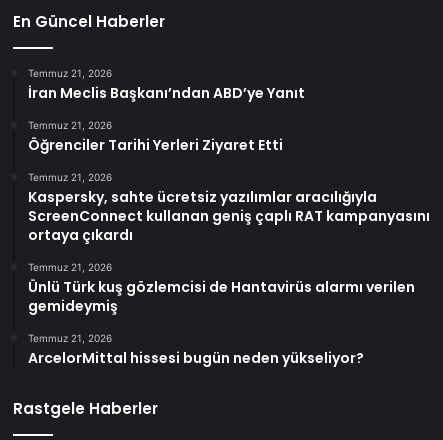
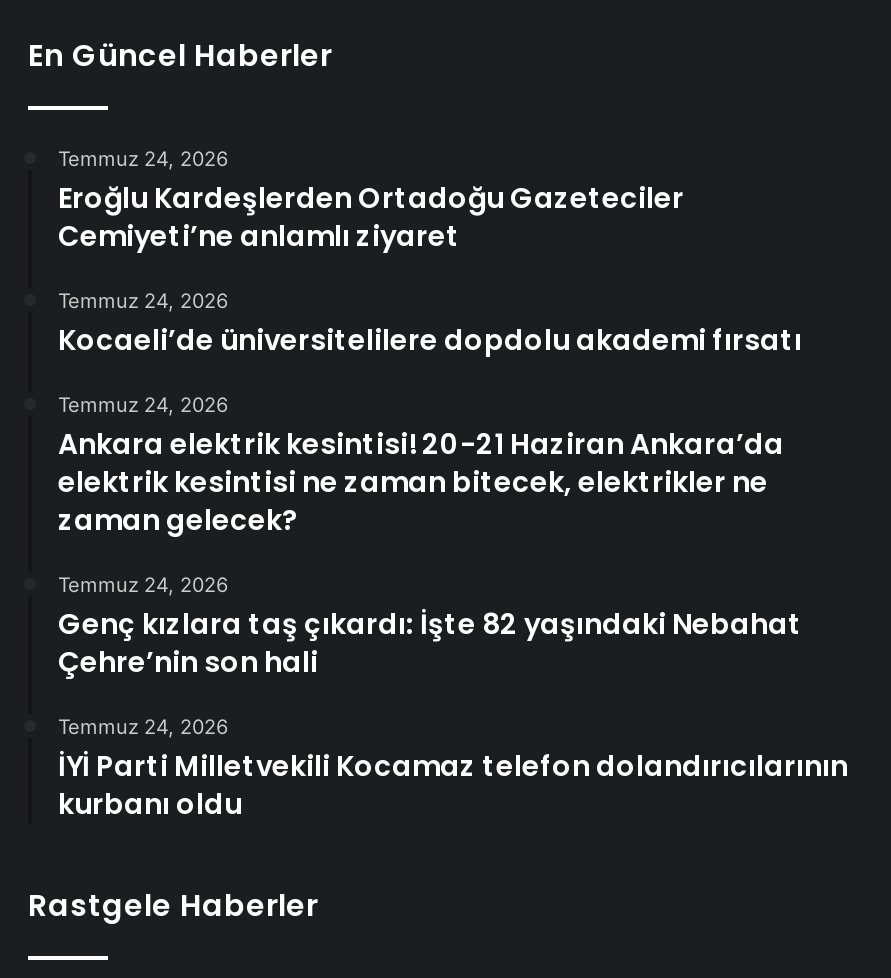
[28,67,305,103] Temmuz 21, 2026 | İran Meclis Başkanı’ndan ABD’ye Yanıt -> [58,146,684,256] Temmuz 24, 2026 | Eroğlu Kardeşlerden Ortadoğu Gazeteciler | Cemiyeti’ne anlamlı ziyaret
[28,119,283,155] Temmuz 21, 2026 | Öğrenciler Tarihi Yerleri Ziyaret Etti -> [58,288,802,360] Temmuz 24, 2026 | Kocaeli’de üniversitelilere dopdolu akademi fırsatı
[28,171,430,245] Temmuz 21, 2026 | Kaspersky, sahte ücretsiz yazılımlar aracılığıyla | ScreenConnect kullanan geniş çaplı RAT kampanyasını | ortaya çıkardı -> [58,392,784,540] Temmuz 24, 2026 | Ankara elektrik kesintisi! 20-21 Haziran Ankara’da | elektrik kesintisi ne zaman bitecek, elektrikler ne | zaman gelecek?
[28,261,415,316] Temmuz 21, 2026 | Ünlü Türk kuş gözlemcisi de Hantavirüs alarmı verilen | gemideymiş -> [58,572,802,682] Temmuz 24, 2026 | Genç kızlara taş çıkardı: İşte 82 yaşındaki Nebahat | Çehre’nin son hali
[28,332,364,368] Temmuz 21, 2026 | ArcelorMittal hissesi bugün neden yükseliyor? -> [58,714,848,824] Temmuz 24, 2026 | İYİ Parti Milletvekili Kocamaz telefon dolandırıcılarının | kurbanı oldu

